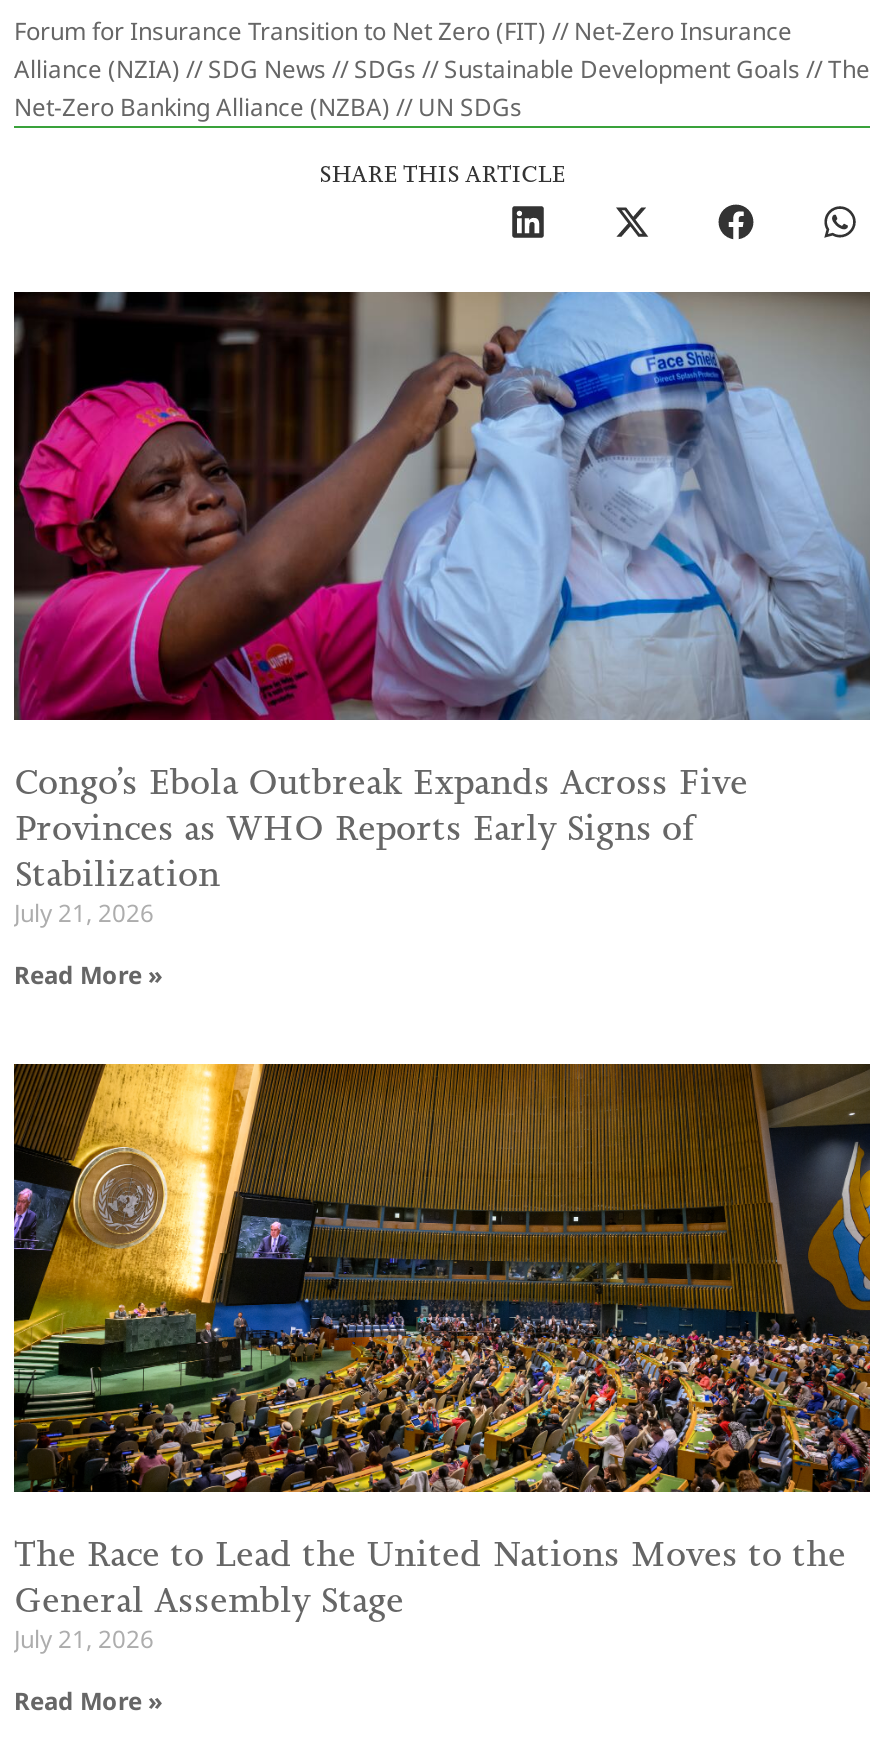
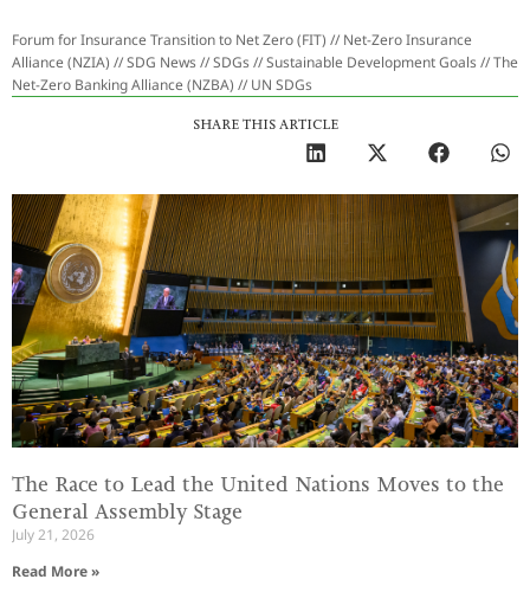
[12,290,872,992] [image] | Congo’s Ebola Outbreak Expands Across Five | Provinces as WHO Reports Early Signs of | Stabilization | July 21, 2026 | Read More » -> none

